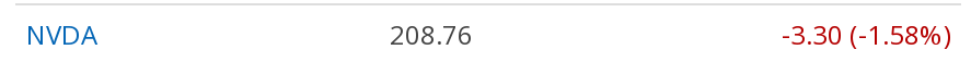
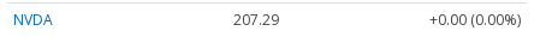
[390,16,473,53] 208.76 -> [233,9,279,30] 207.29
[782,16,950,53] -3.30 (-1.58%) -> [429,9,521,30] +0.00 (0.00%)

